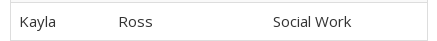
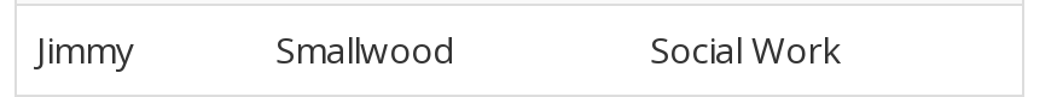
[19,11,153,31] Kayla | Ross -> [36,24,454,72] Jimmy | Smallwood

